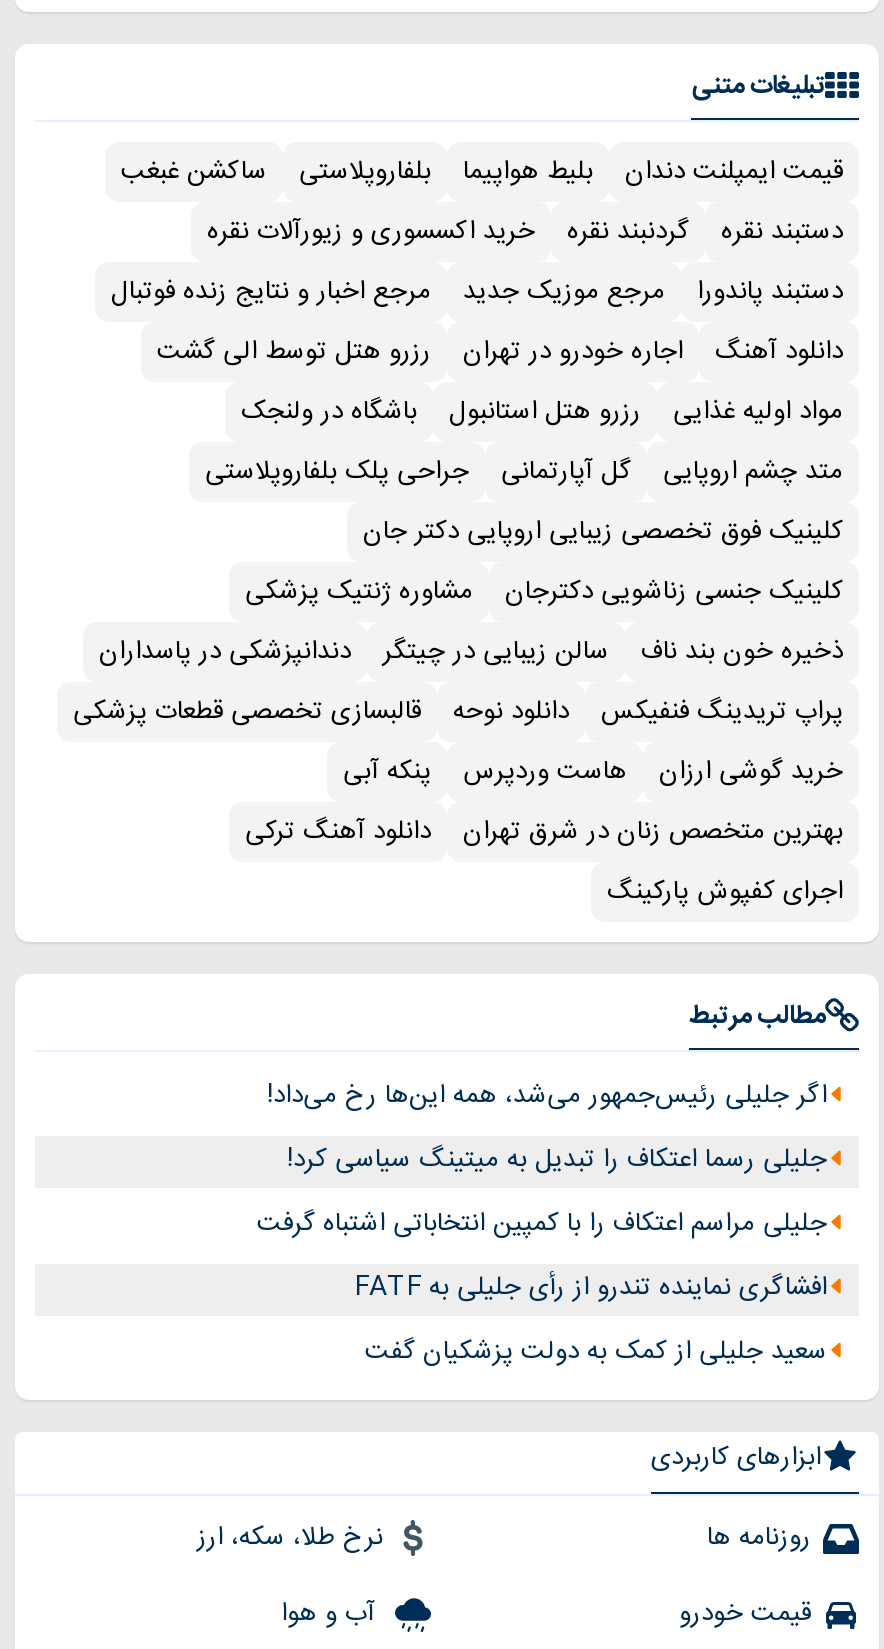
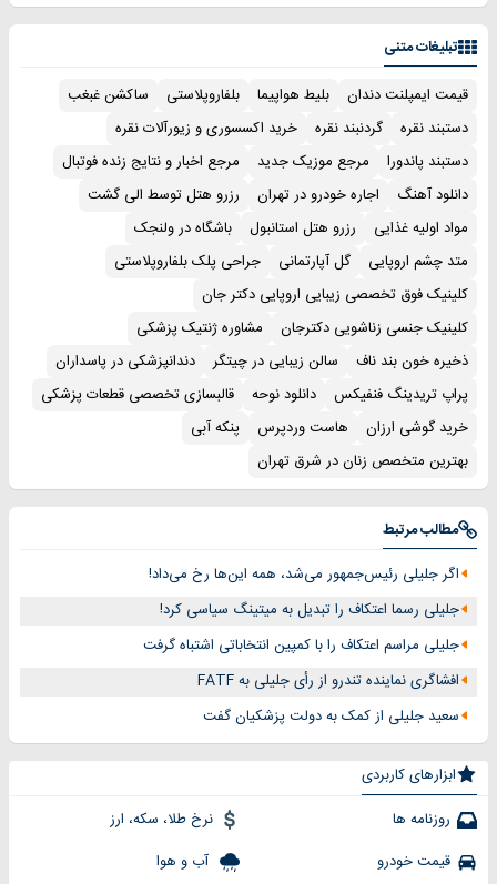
[245,809,843,913] دانلود آهنگ ترکی | اجرای کفپوش پارکینگ -> none

